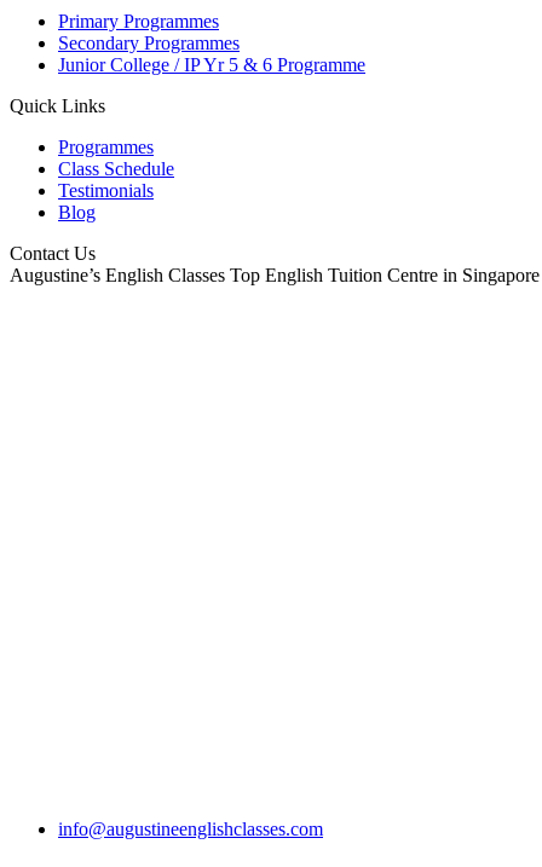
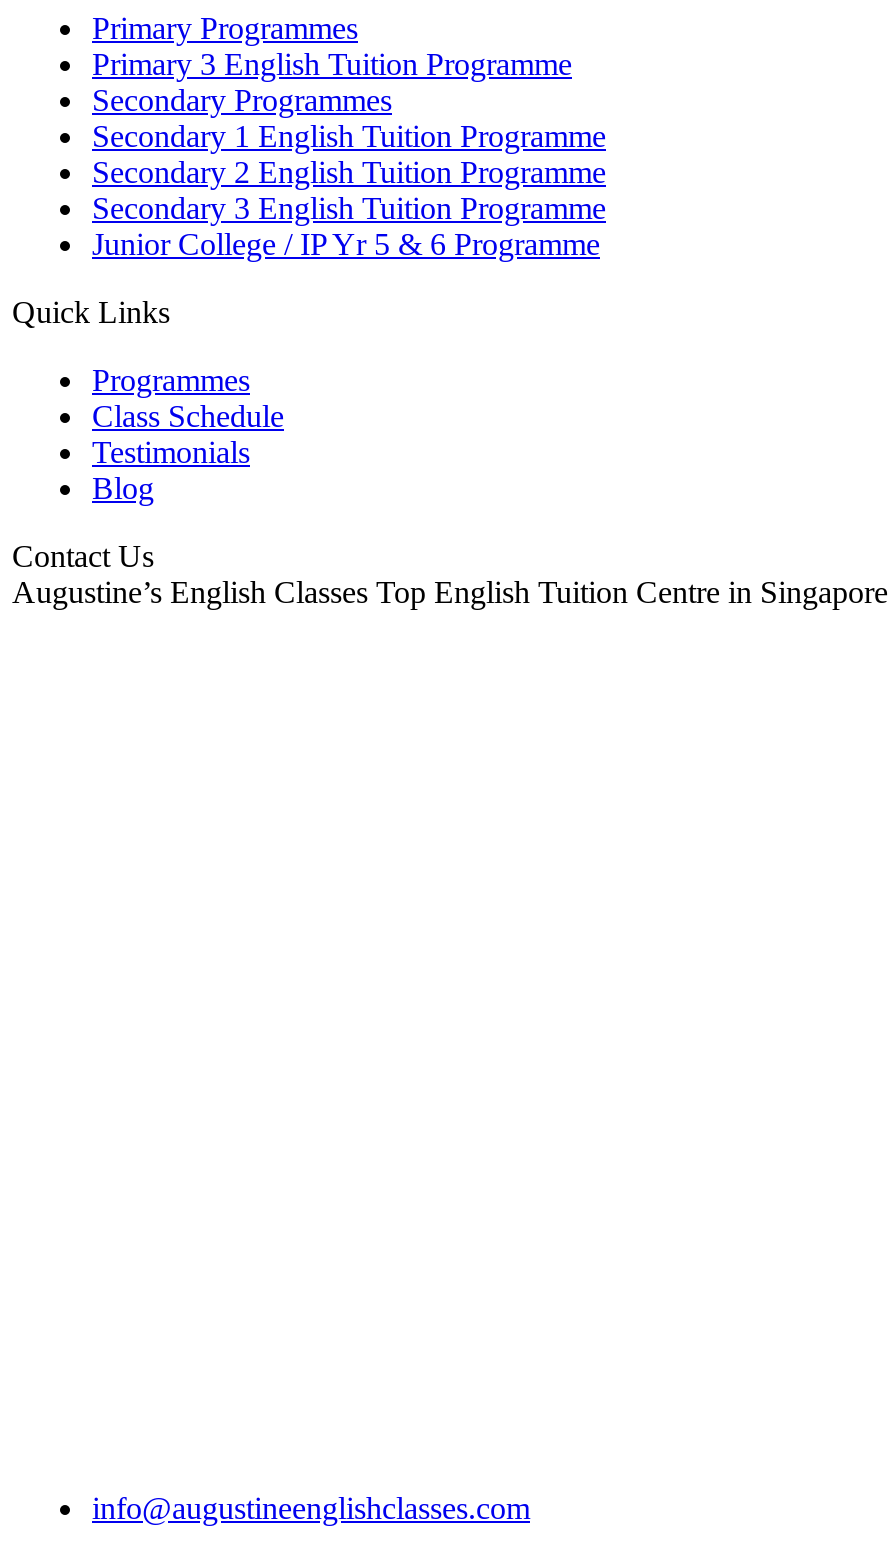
none -> [92,47,572,81] Primary 3 English Tuition Programme
none -> [92,119,606,225] Secondary 1 English Tuition Programme | Secondary 2 English Tuition Programme | Secondary 3 English Tuition Programme

